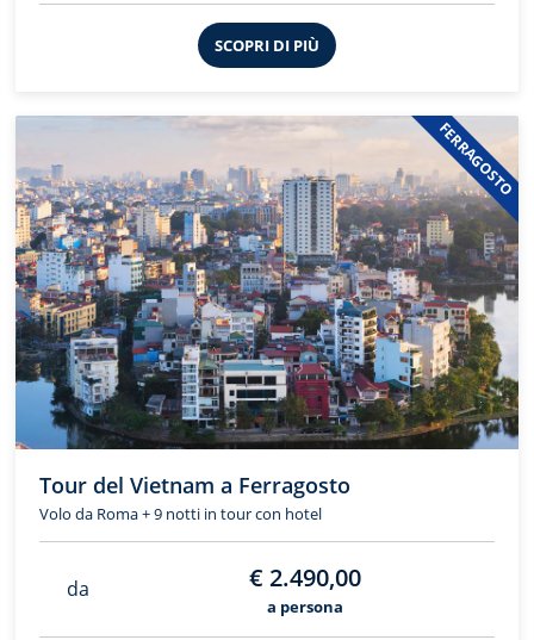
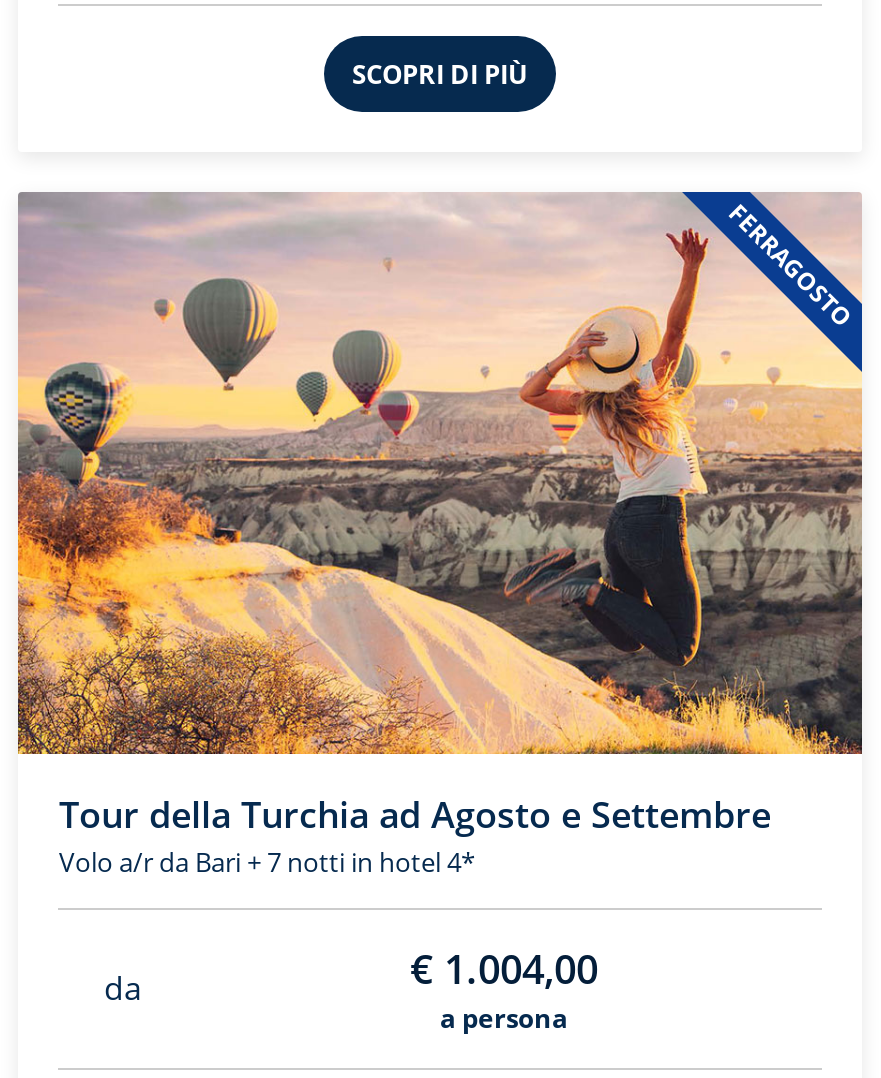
[14,114,520,525] [image] | Tour del Vietnam a Ferragosto | Volo da Roma + 9 notti in tour con hotel -> [16,189,864,880] [image] | Tour della Turchia ad Agosto e Settembre | Volo a/r da Bari + 7 notti in hotel 4*
[249,562,361,594] € 2.490,00 -> [410,942,598,996] € 1.004,00

